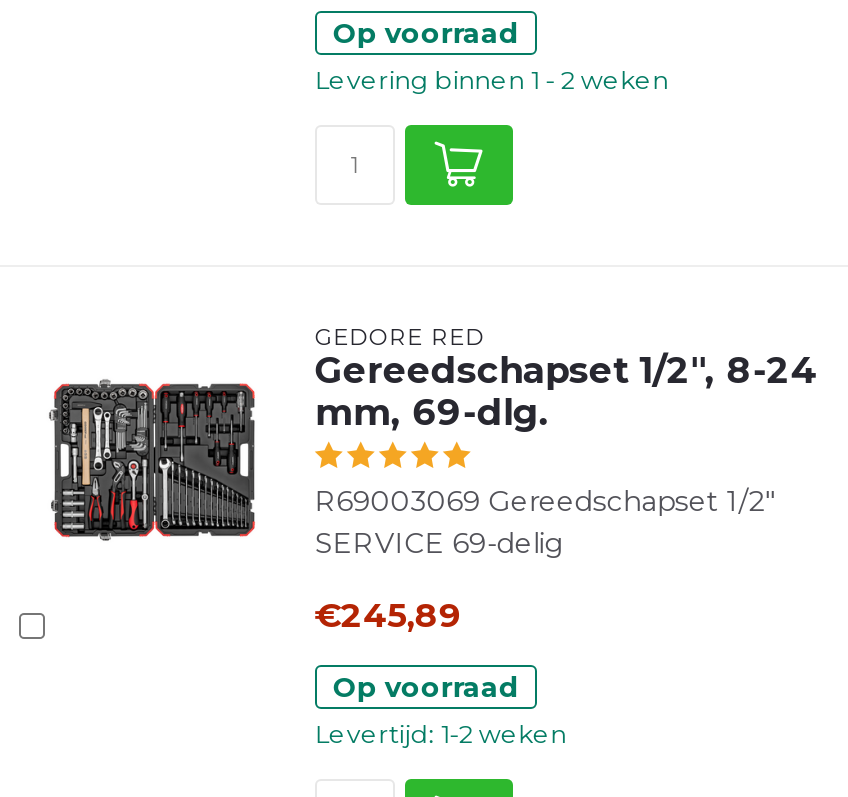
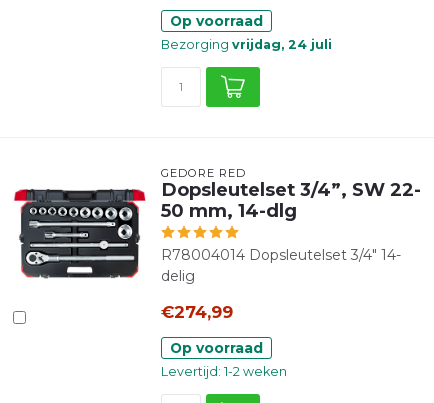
[315,65,669,95] Levering binnen 1 - 2 weken -> [161,37,332,52] Bezorging vrijdag, 24 juli
[21,347,819,547] [image] | Gereedschapset 1/2", 8-24 | mm, 69-dlg. -> [13,178,421,279] [image] | Dopsleutelset 3/4”, SW 22- | 50 mm, 14-dlg
[315,483,775,561] R69003069 Gereedschapset 1/2" | SERVICE 69-delig -> [161,246,401,285] R78004014 Dopsleutelset 3/4" 14- | delig
[315,595,461,635] €245,89 -> [161,302,233,322] €274,99

